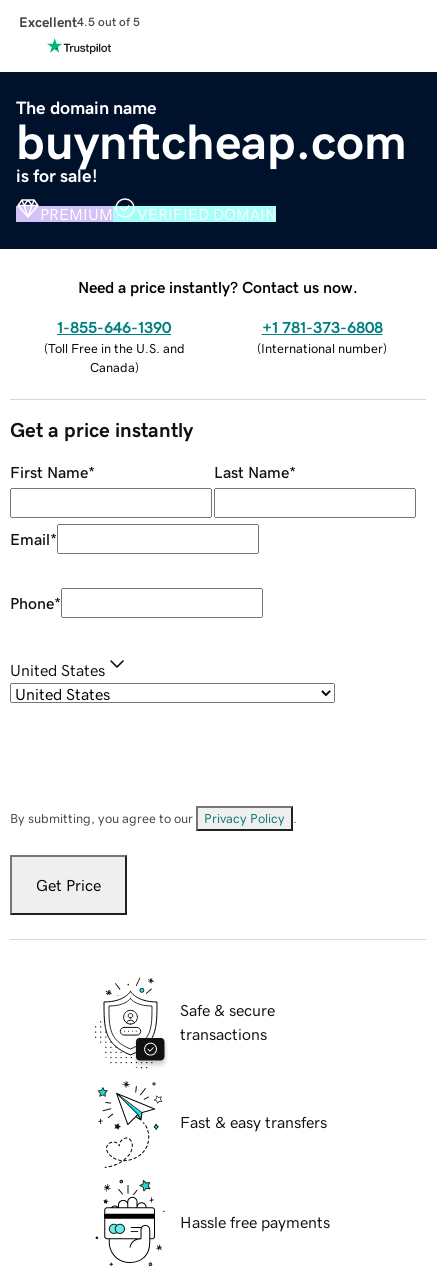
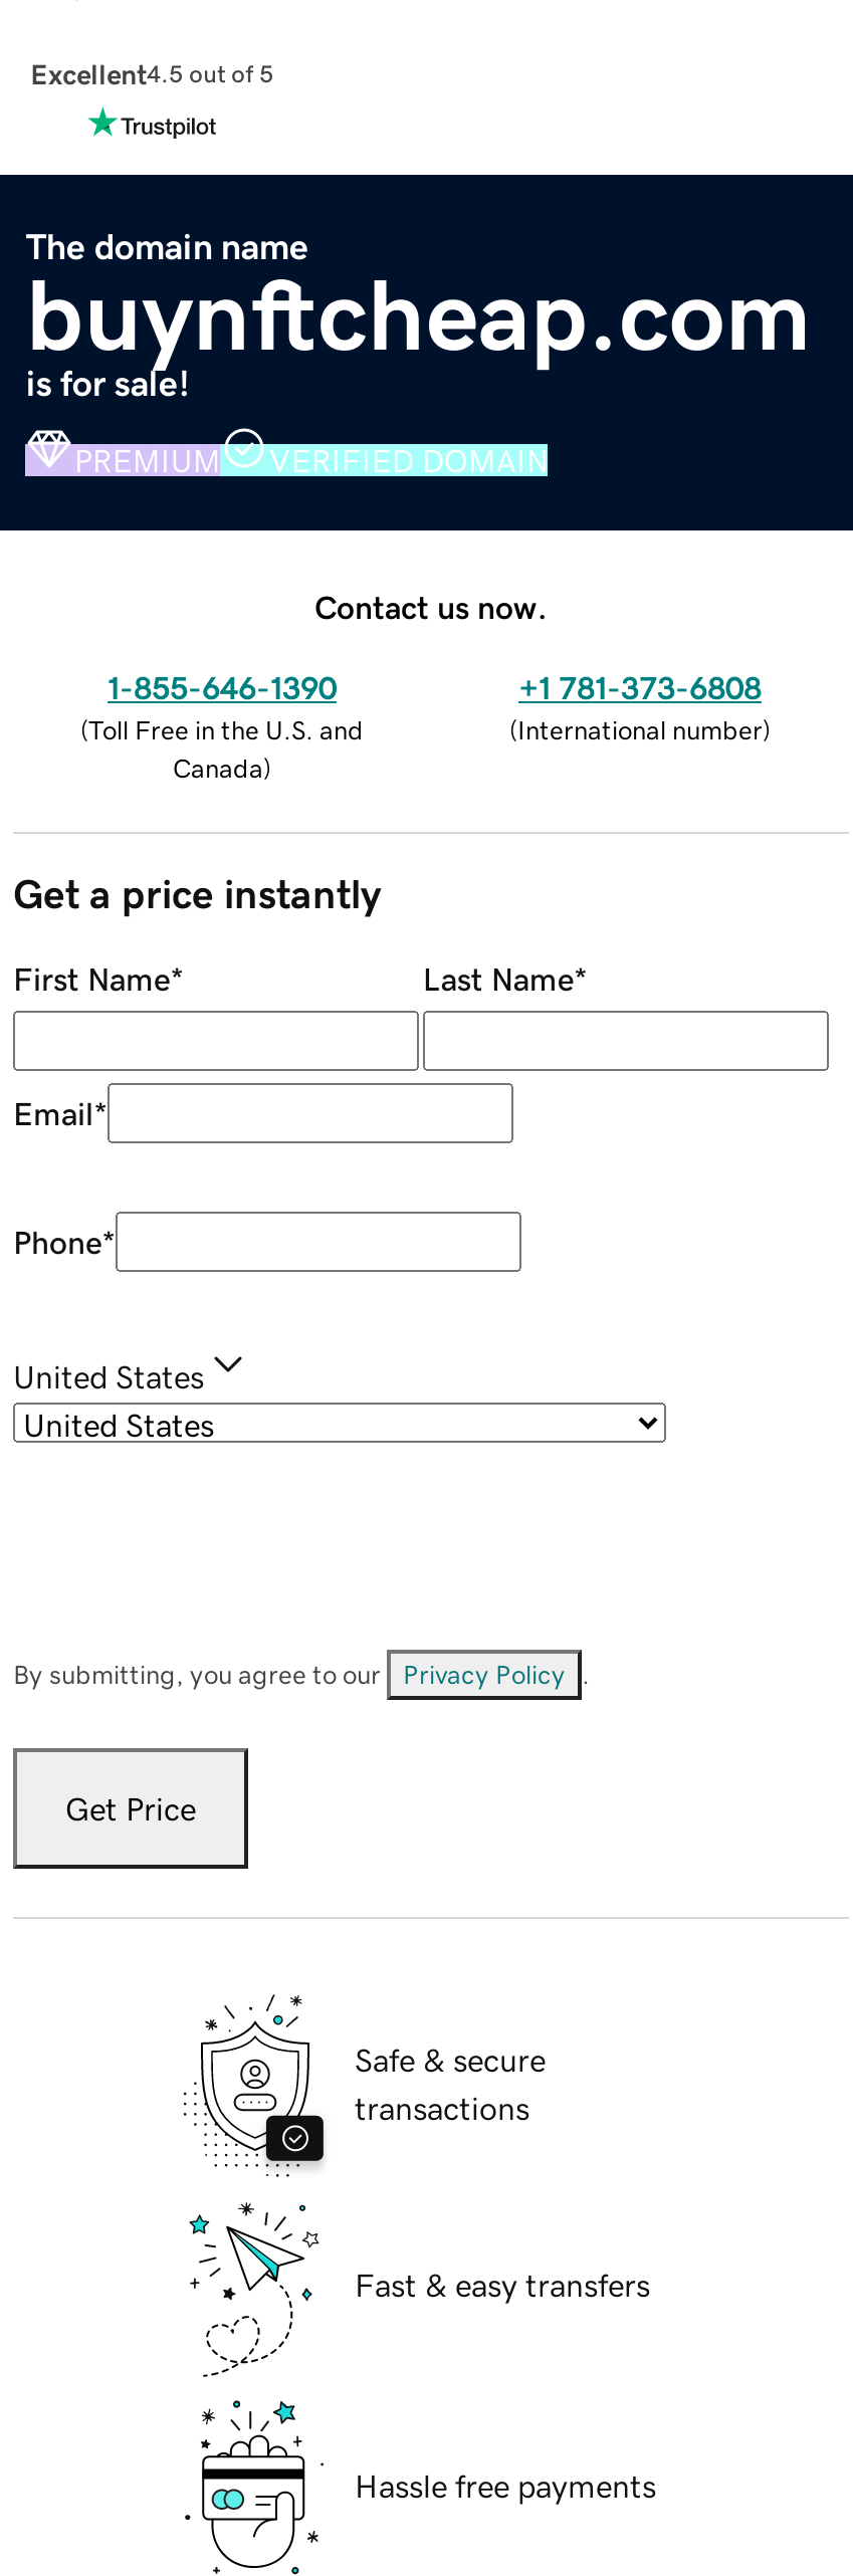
[78,279,358,295] Need a price instantly? Contact us now. -> [314,590,548,622] Contact us now.

